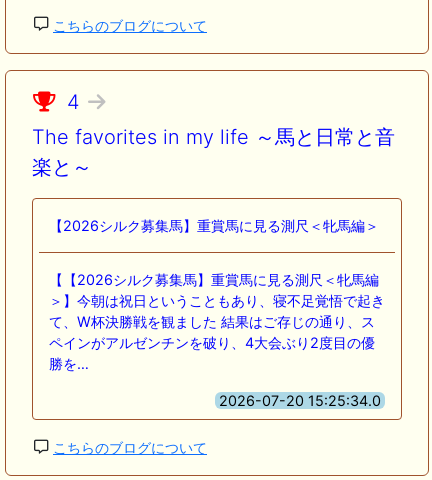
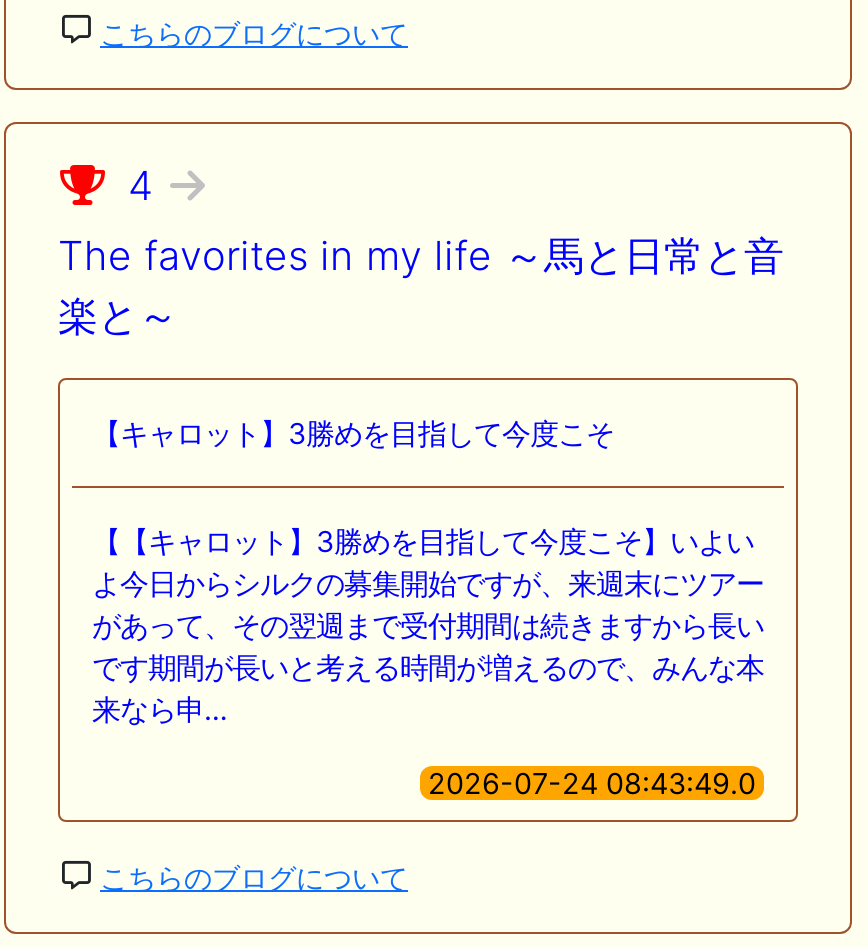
[49,217,379,234] 【2026シルク募集馬】重賞馬に見る測尺＜牝馬編＞ -> [92,415,614,449] 【キャロット】3勝めを目指して今度こそ
[49,271,385,372] 【【2026シルク募集馬】重賞馬に見る測尺＜牝馬編 | ＞】今朝は祝日ということもあり、寝不足覚悟で起き | て、W杯決勝戦を観ました 結果はご存じの通り、ス | ペインがアルゼンチンを破り、4大会ぶり2度目の優 | 勝を… -> [92,523,764,725] 【【キャロット】3勝めを目指して今度こそ】いよい | よ今日からシルクの募集開始ですが、来週末にツアー | があって、その翌週まで受付期間は続きますから長い | です期間が長いと考える時間が増えるので、みんな本 | 来なら申…
[219,392,381,409] 2026-07-20 15:25:34.0 -> [428,765,756,799] 2026-07-24 08:43:49.0

